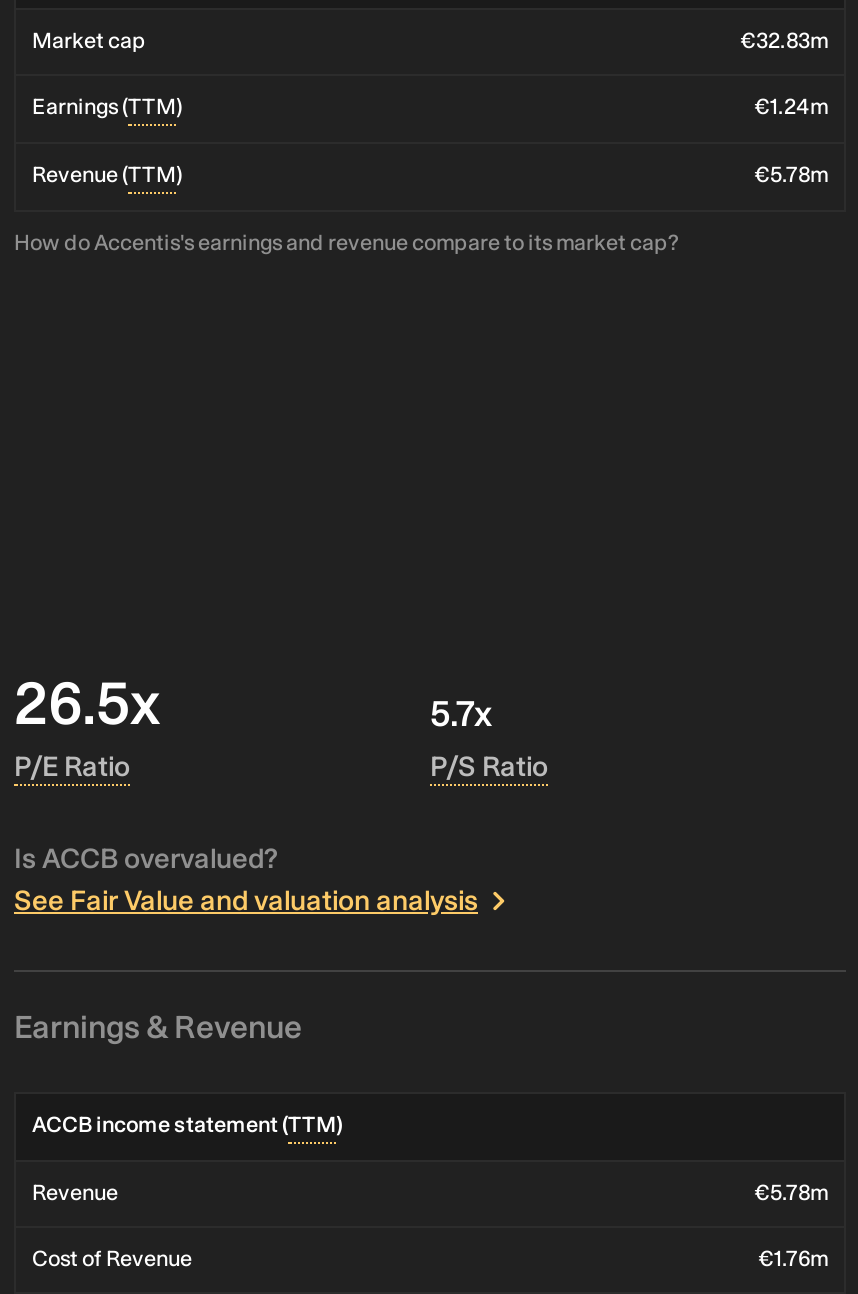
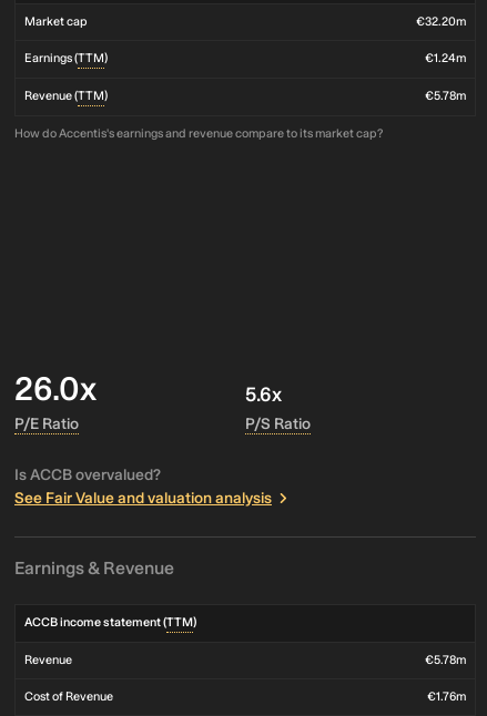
[740,27,828,53] €32.83m -> [416,14,466,28] €32.20m
[14,667,160,739] 26.5x -> [14,369,97,409] 26.0x
[430,691,492,735] 5.7x -> [245,382,282,406] 5.6x

